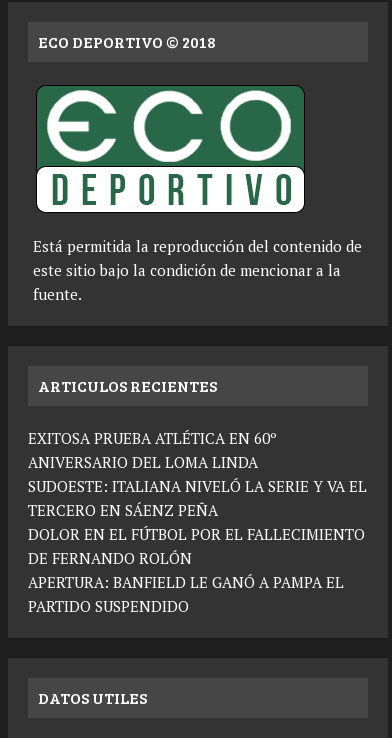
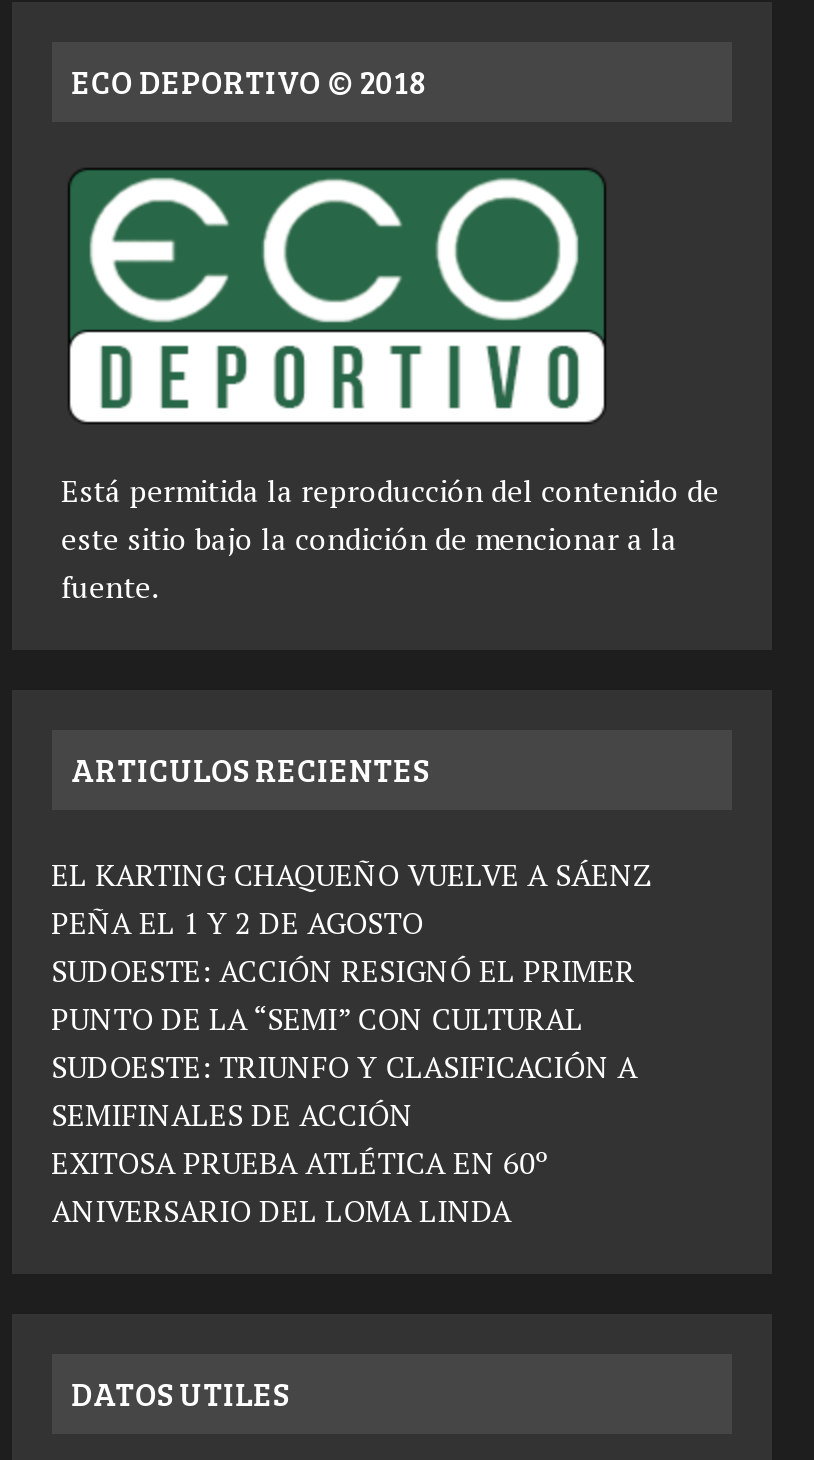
none -> [51,853,653,1133] EL KARTING CHAQUEÑO VUELVE A SÁENZ | PEÑA EL 1 Y 2 DE AGOSTO | SUDOESTE: ACCIÓN RESIGNÓ EL PRIMER | PUNTO DE LA “SEMI” CON CULTURAL | SUDOESTE: TRIUNFO Y CLASIFICACIÓN A | SEMIFINALES DE ACCIÓN
moved [28,428,277,472] -> [51,1141,549,1229]: EXITOSA PRUEBA ATLÉTICA EN 60º | ANIVERSARIO DEL LOMA LINDA
[28,476,367,616] SUDOESTE: ITALIANA NIVELÓ LA SERIE Y VA EL | TERCERO EN SÁENZ PEÑA | DOLOR EN EL FÚTBOL POR EL FALLECIMIENTO | DE FERNANDO ROLÓN | APERTURA: BANFIELD LE GANÓ A PAMPA EL | PARTIDO SUSPENDIDO -> none

